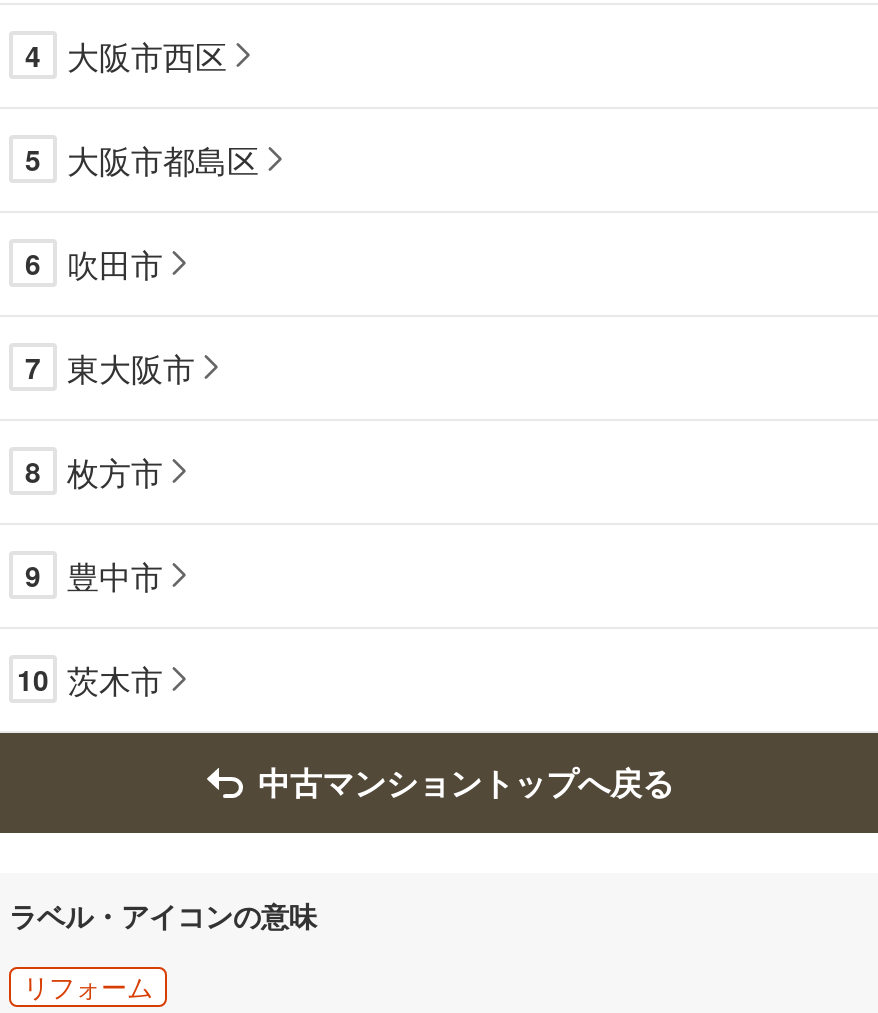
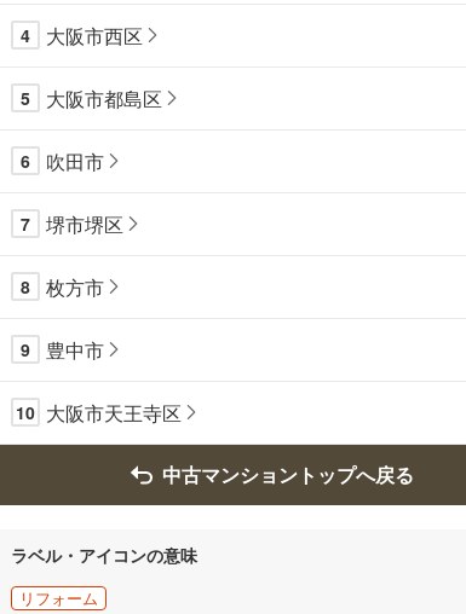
[67,345,195,391] 東大阪市 -> [46,210,123,238] 堺市堺区
[17,657,163,703] 10 茨木市 -> [16,399,182,426] 10 大阪市天王寺区

